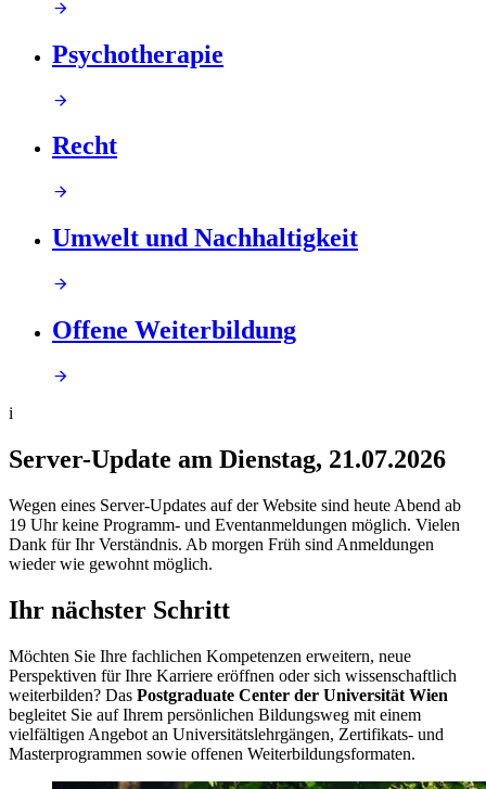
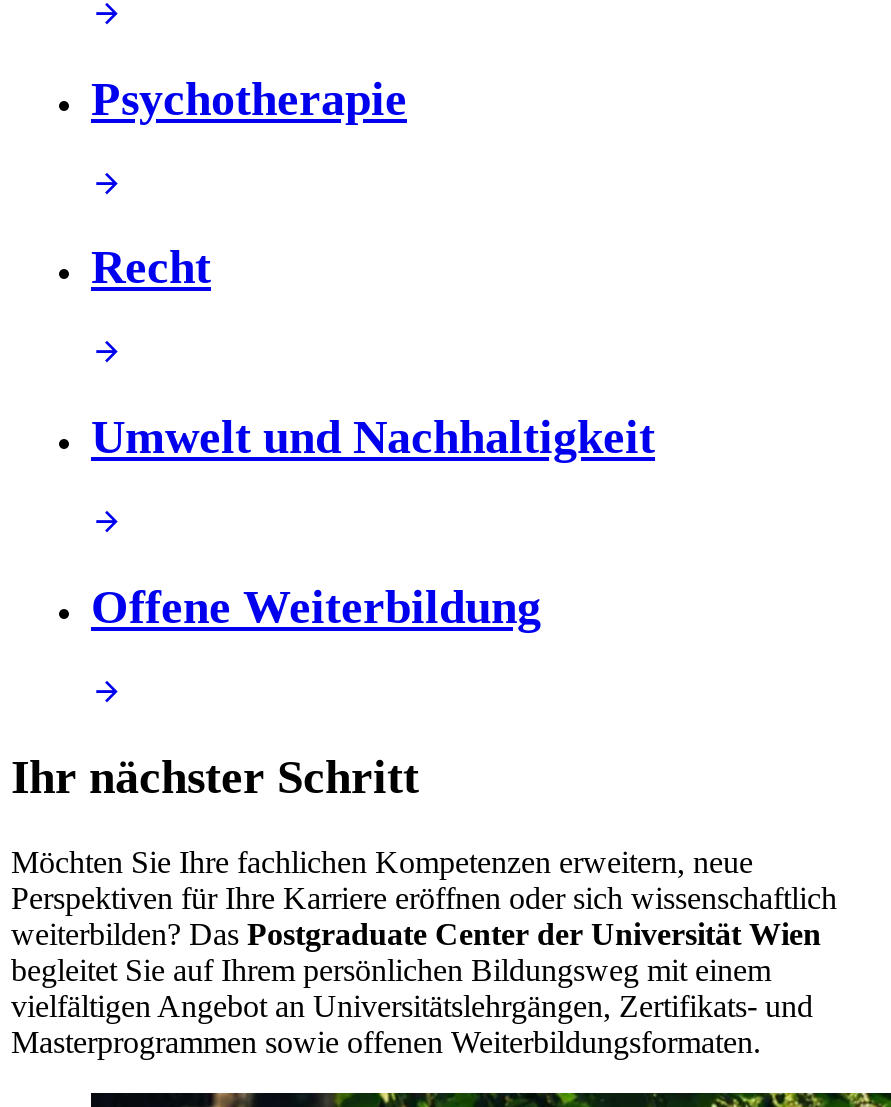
[9,404,461,573] i | Server-Update am Dienstag, 21.07.2026 | Wegen eines Server-Updates auf der Website sind heute Abend ab | 19 Uhr keine Programm- und Eventanmeldungen möglich. Vielen | Dank für Ihr Verständnis. Ab morgen Früh sind Anmeldungen | wieder wie gewohnt möglich. -> none

